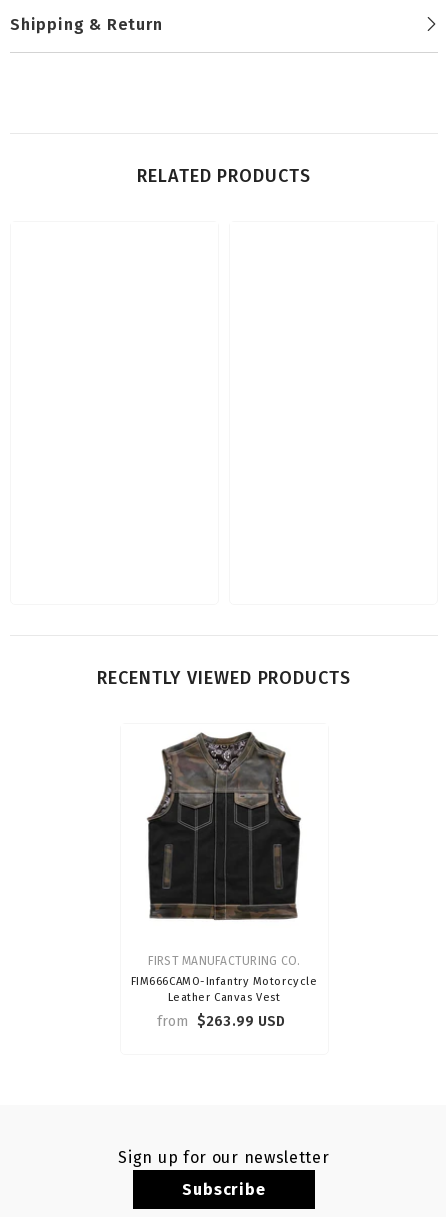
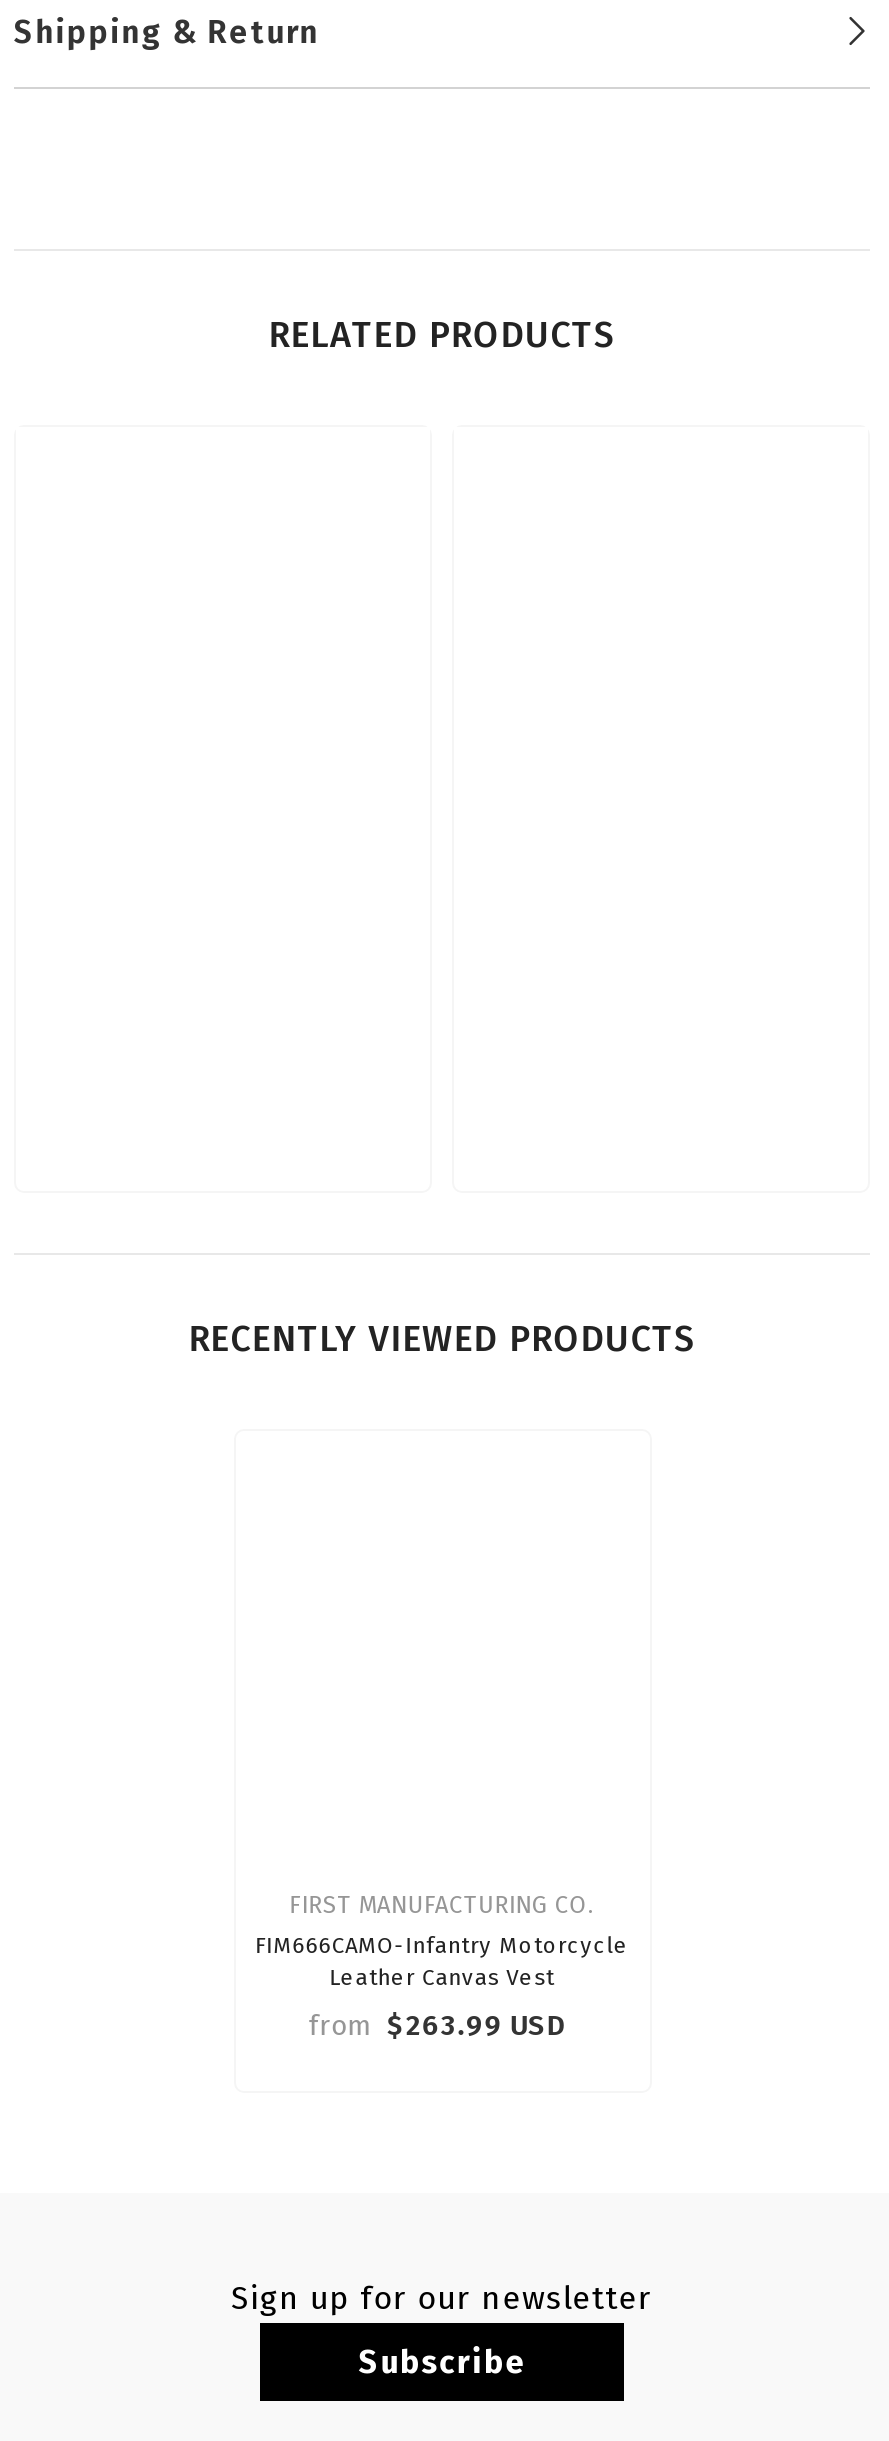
[146,731,302,921] [image] -> none

